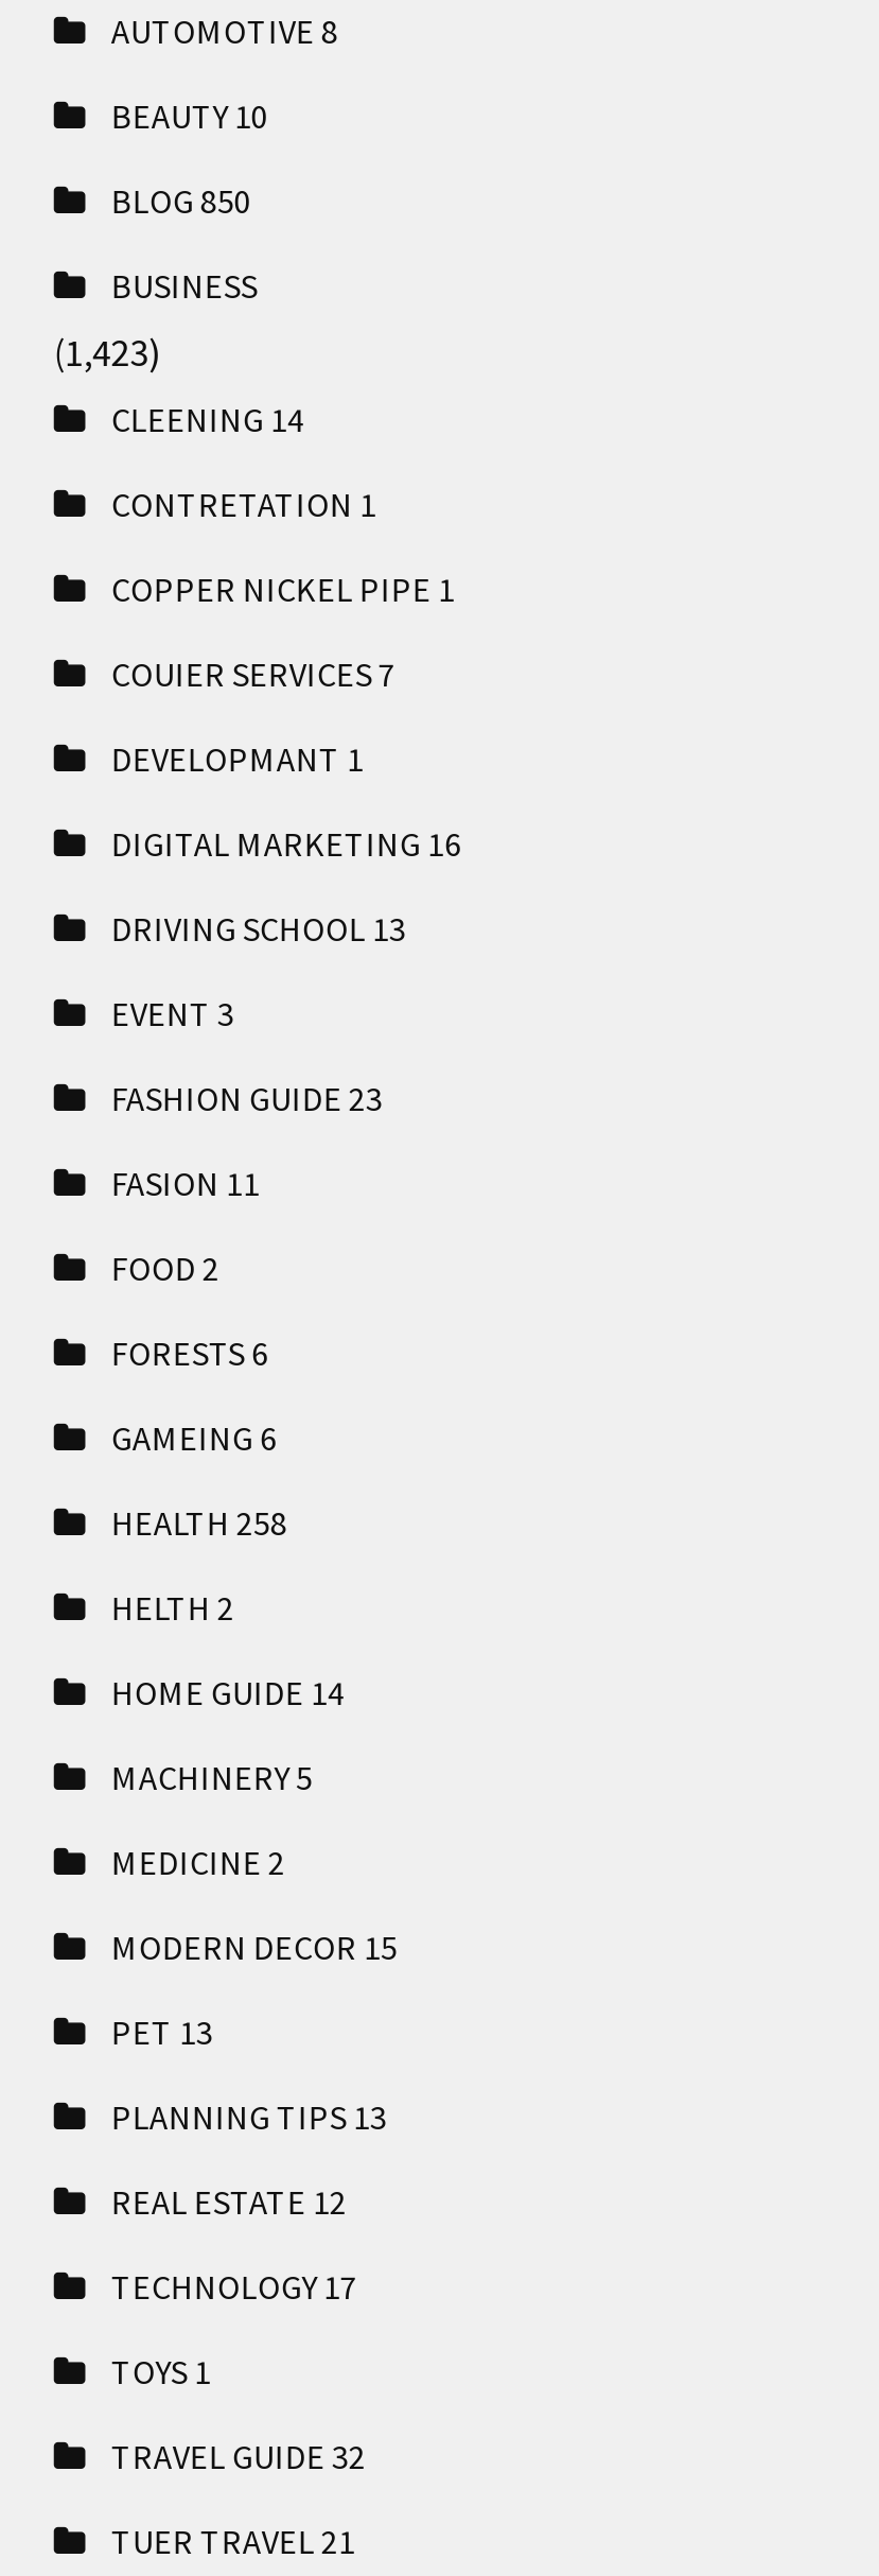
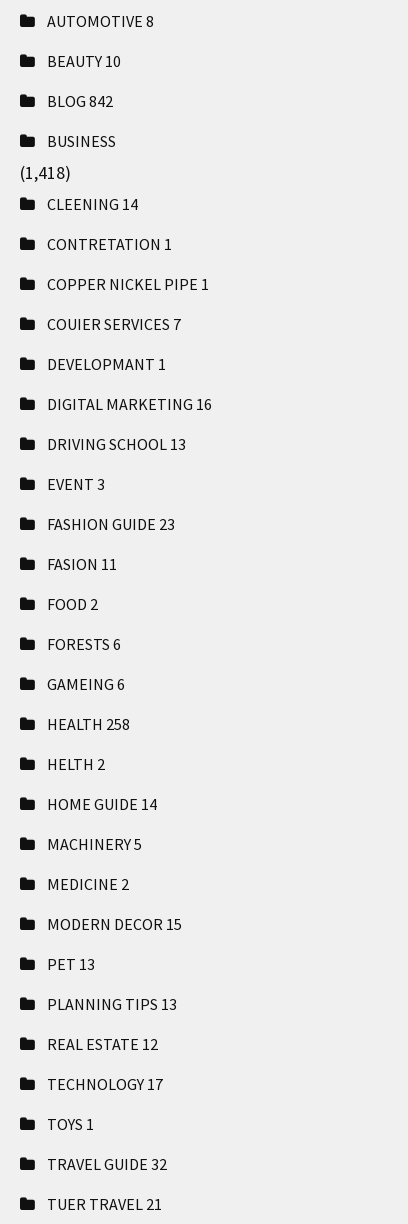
[111,179,251,222] BLOG 850 -> [47,91,113,111] BLOG 842
[54,328,162,377] (1,423) -> [20,161,71,184] (1,418)

